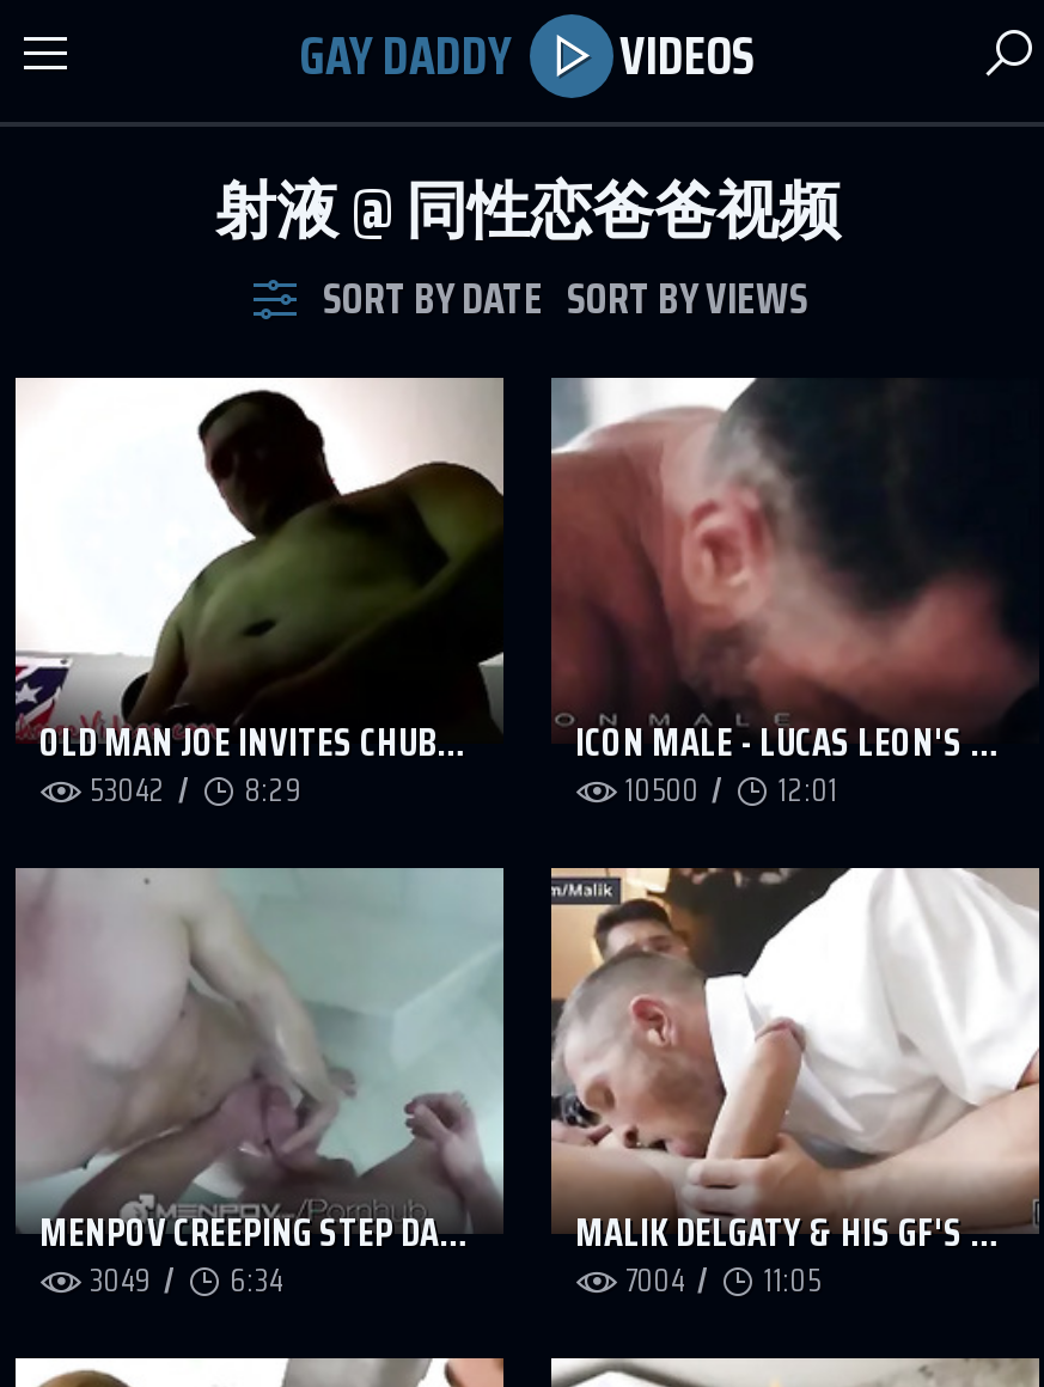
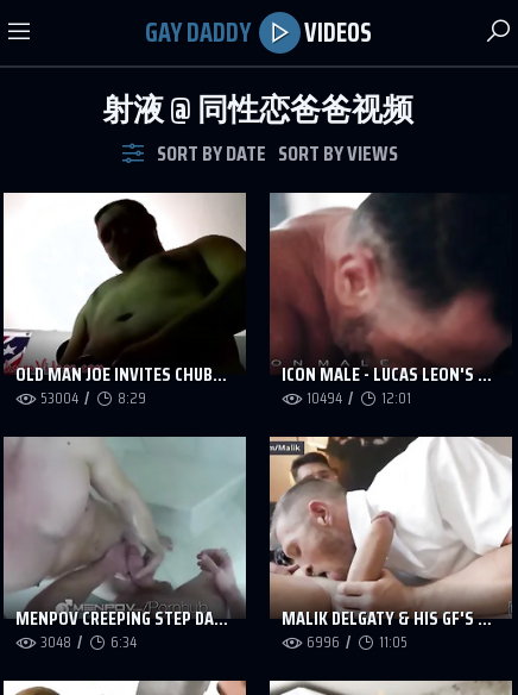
[90,765,303,815] 53042 8:29 -> [40,386,146,411] 53004 8:29
[625,765,838,815] 10500 12:01 -> [307,386,411,411] 10494 12:01
[90,1255,283,1306] 3049 6:34 -> [40,630,137,655] 3048 6:34
[625,1255,822,1306] 7004 11:05 -> [307,630,408,655] 6996 11:05

